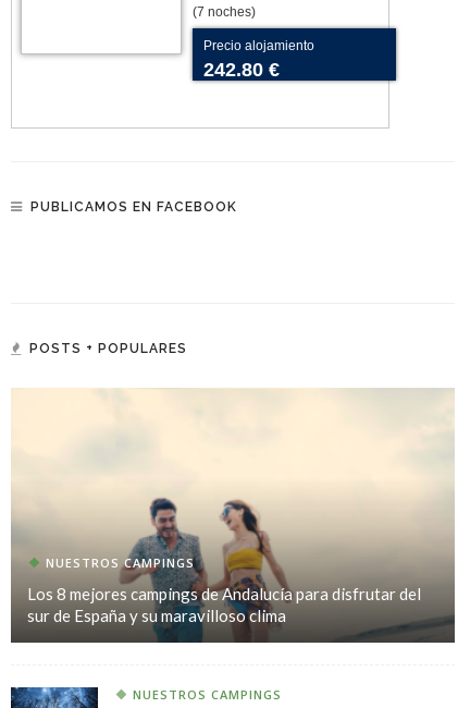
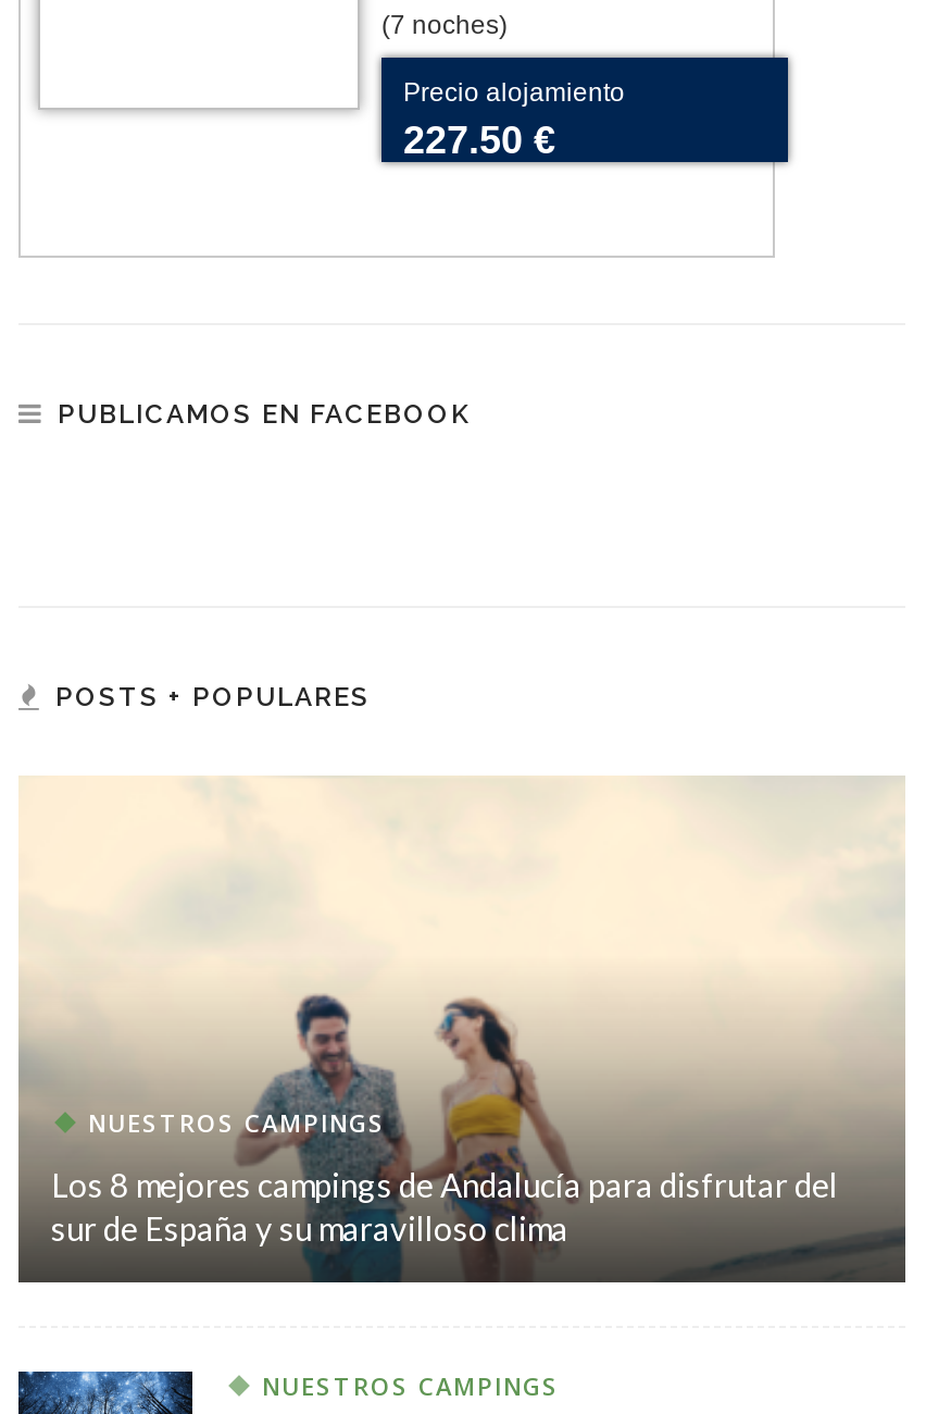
[203,59,280,81] 242.80 € -> [403,118,555,162] 227.50 €

